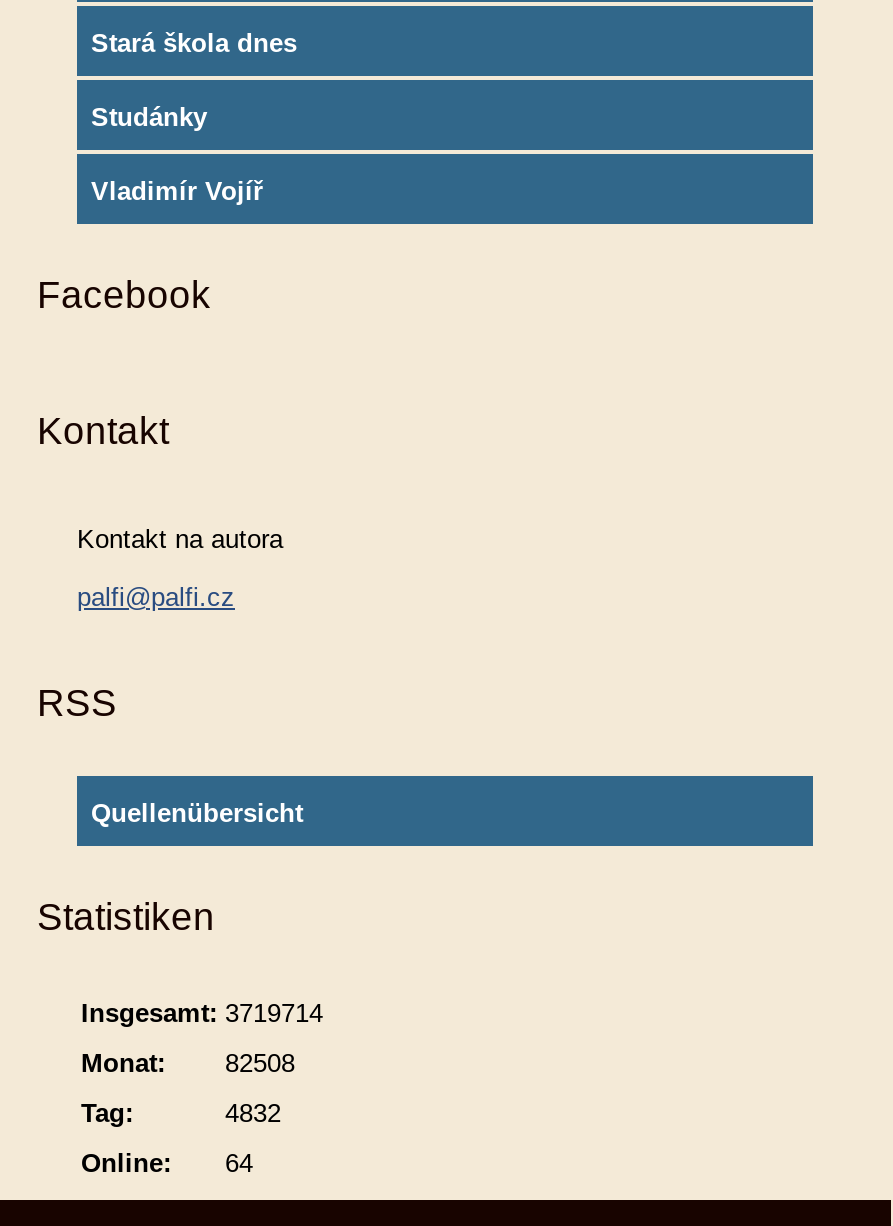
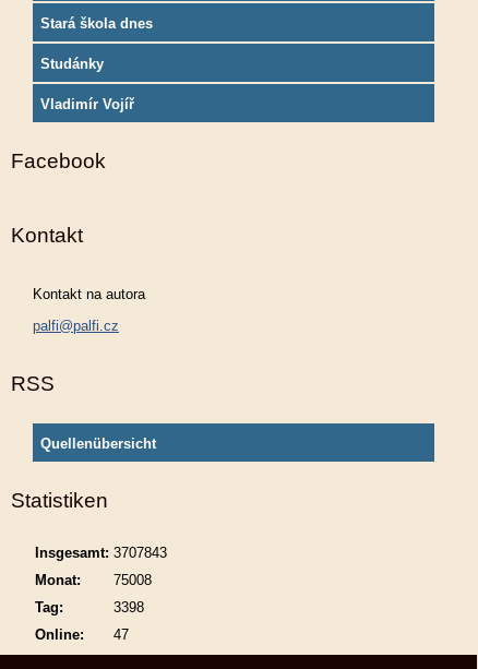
[81,999,323,1029] Insgesamt: 3719714 -> [35,545,167,561] Insgesamt: 3707843
[81,1049,295,1079] Monat: 82508 -> [35,572,152,589] Monat: 75008
[225,1099,281,1129] 4832 -> [113,600,144,616] 3398
[81,1149,253,1179] Online: 64 -> [35,627,129,643] Online: 47

